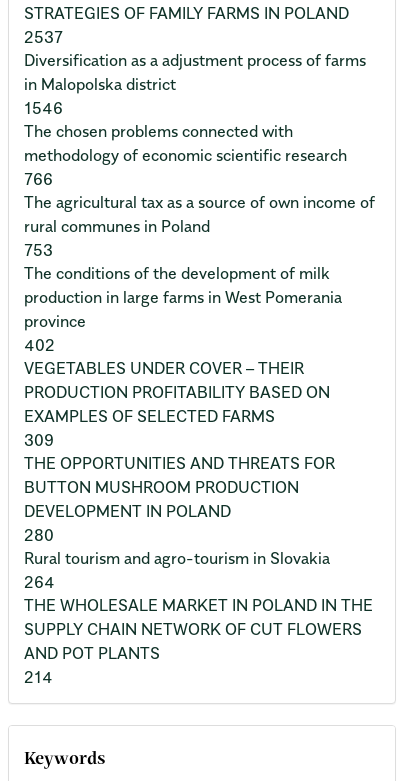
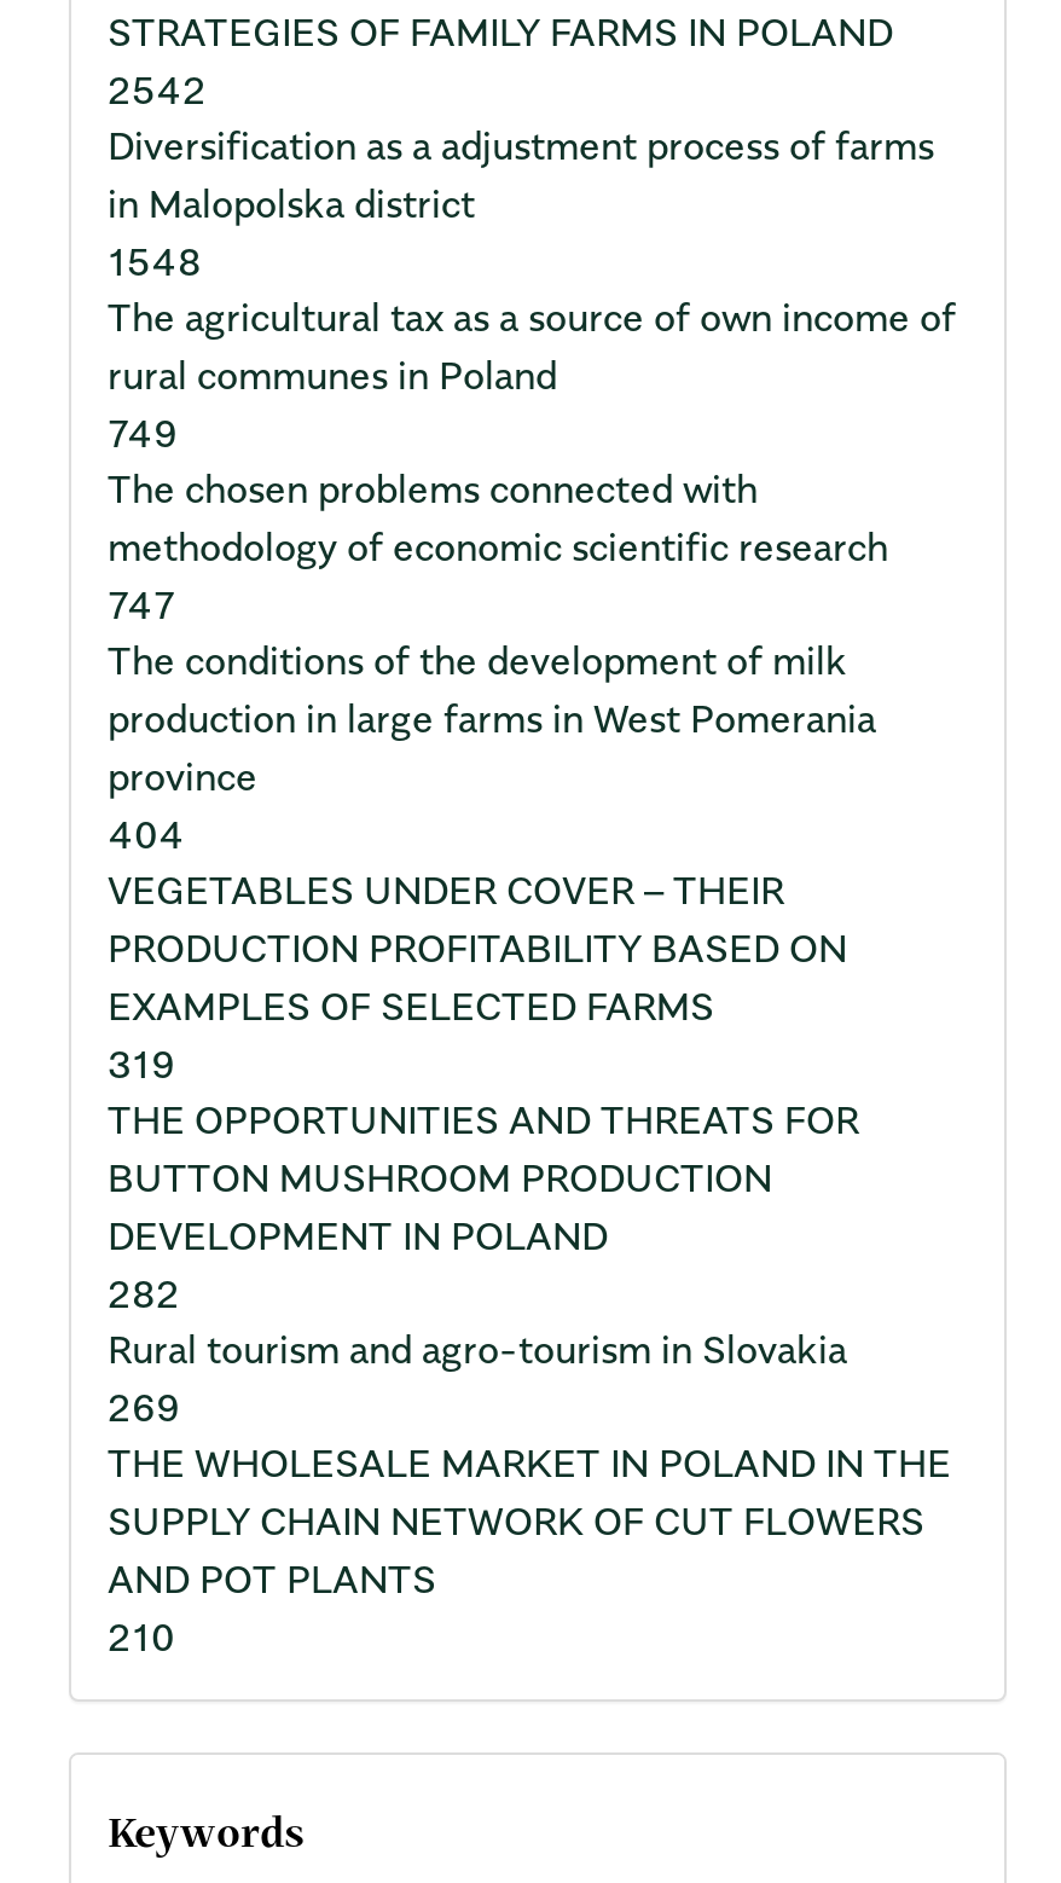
[24,27,63,47] 2537 -> [108,65,207,113] 2542
[24,98,63,118] 1546 -> [108,237,202,457] 1548 | 749
moved [24,121,347,165] -> [108,464,888,570]: The chosen problems connected with | methodology of economic scientific research
[24,169,53,260] 766 | 753 -> [108,580,175,628] 747
moved [24,192,375,236] -> [108,292,956,399]: The agricultural tax as a source of own income of | rural communes in Poland
[24,335,55,355] 402 -> [108,810,185,858] 404
[24,430,54,450] 309 -> [108,1039,175,1087] 319
[24,525,54,545] 280 -> [108,1269,180,1317] 282
[24,572,55,592] 264 -> [108,1382,180,1431] 269
[24,667,53,687] 214 -> [108,1612,175,1660] 210

